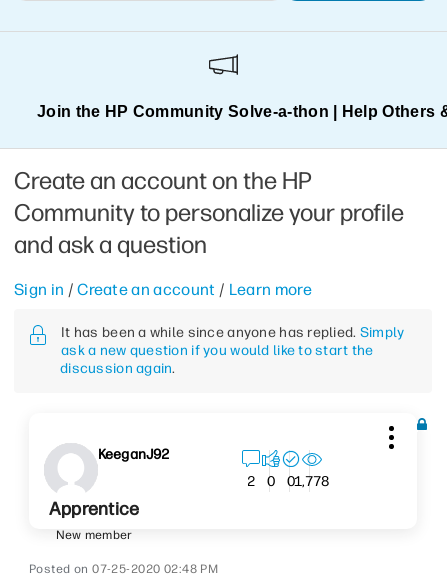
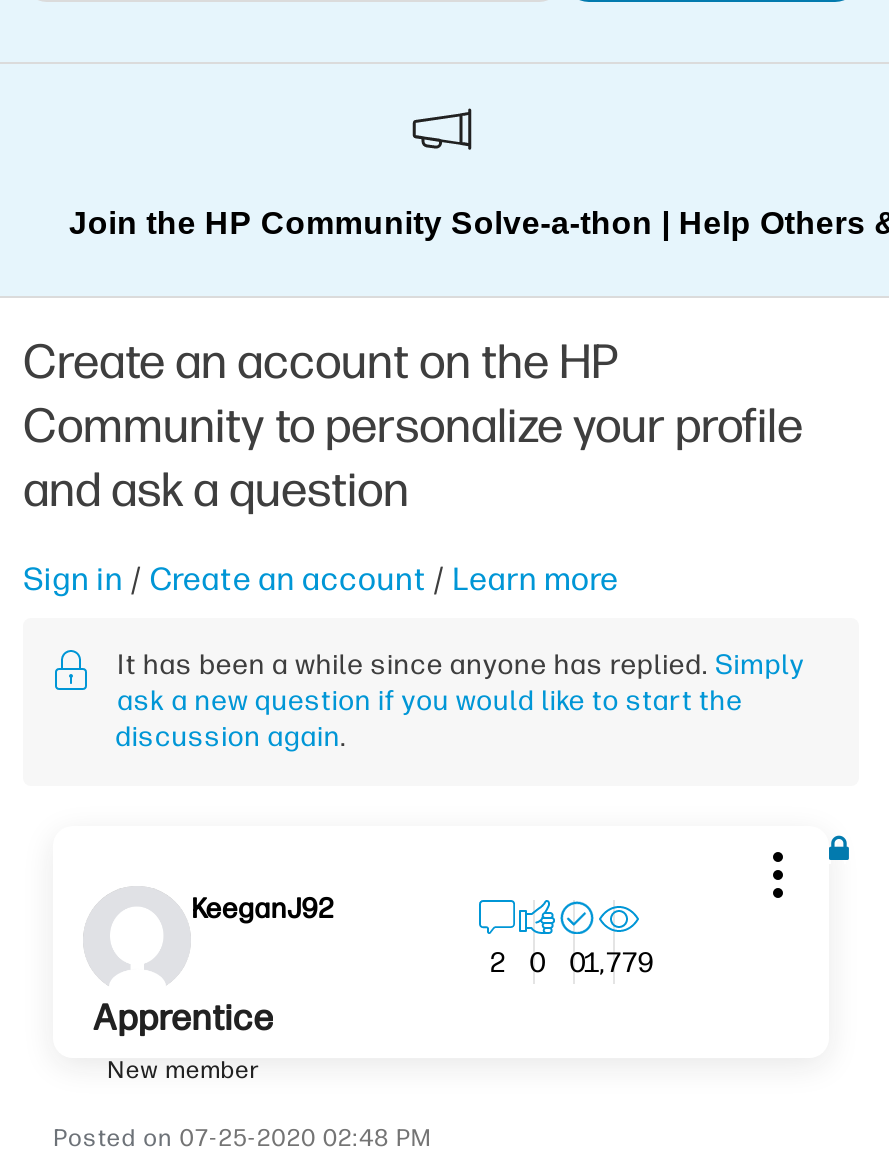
[247,472,329,490] 2 0 01,778 -> [489,945,653,980] 2 0 01,779

